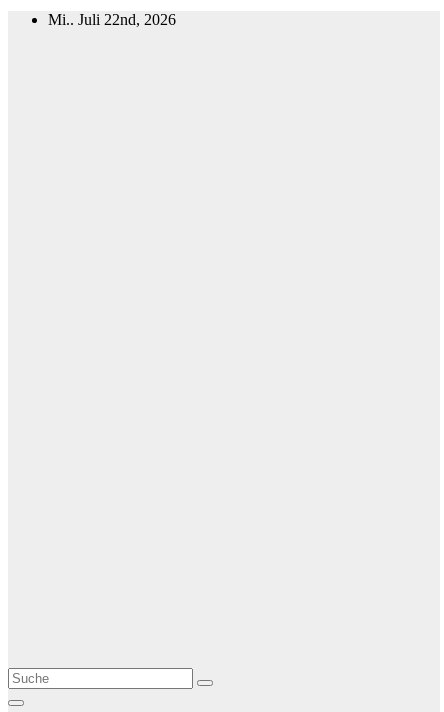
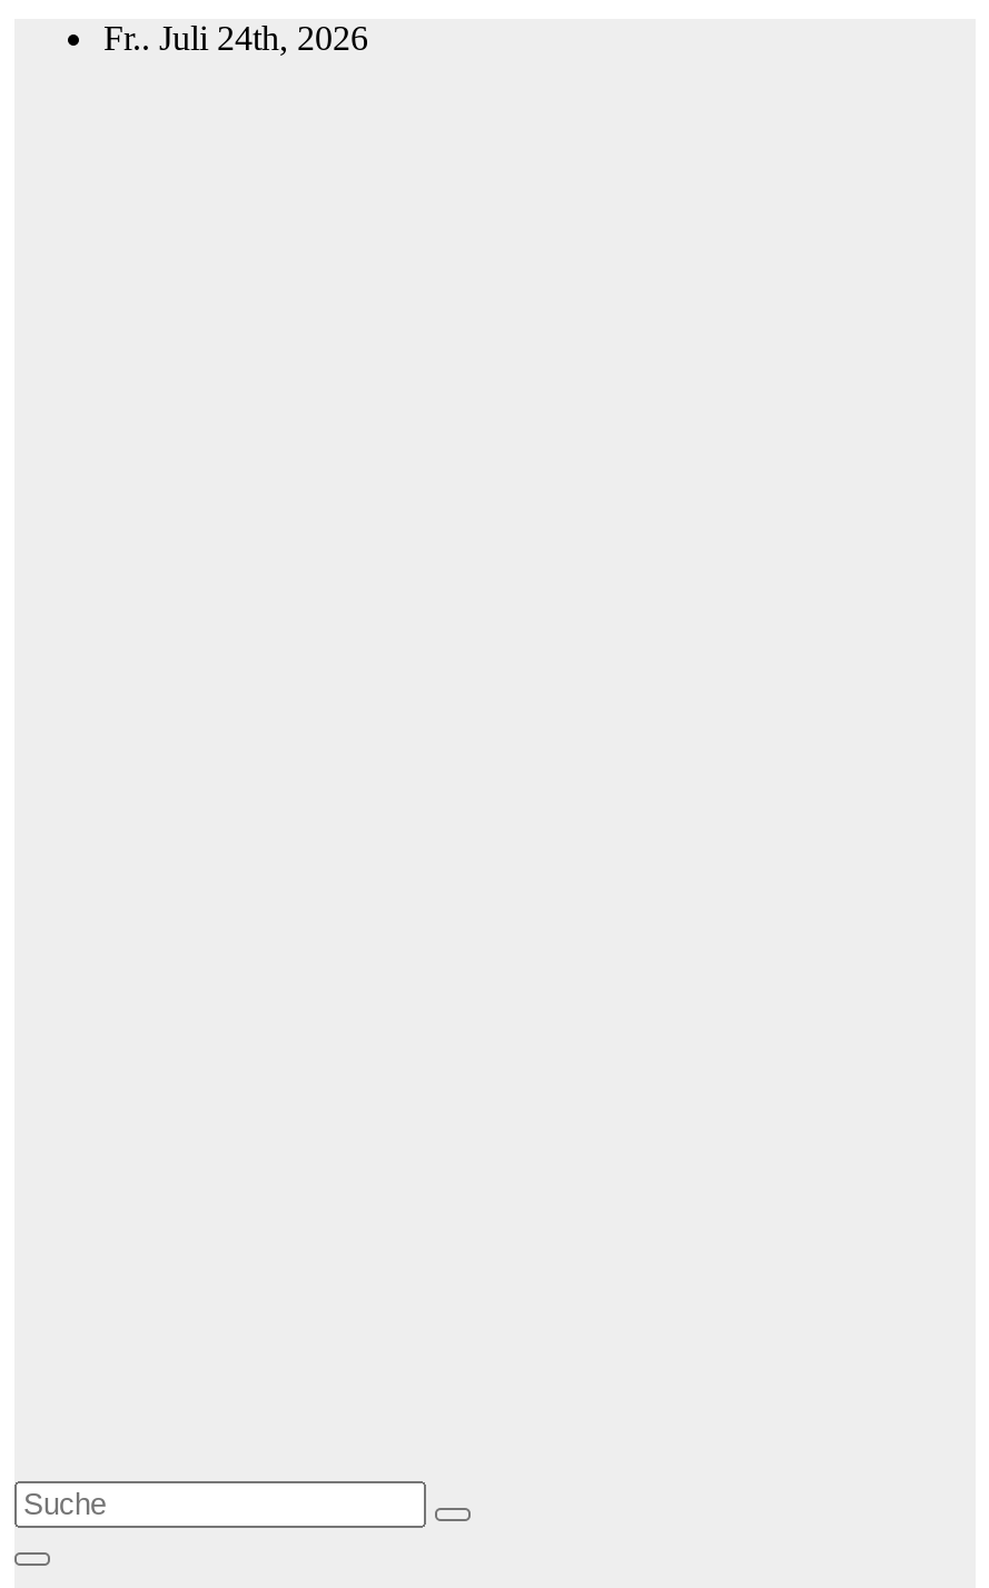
[48,11,176,28] Mi.. Juli 22nd, 2026 -> [103,19,368,57] Fr.. Juli 24th, 2026

